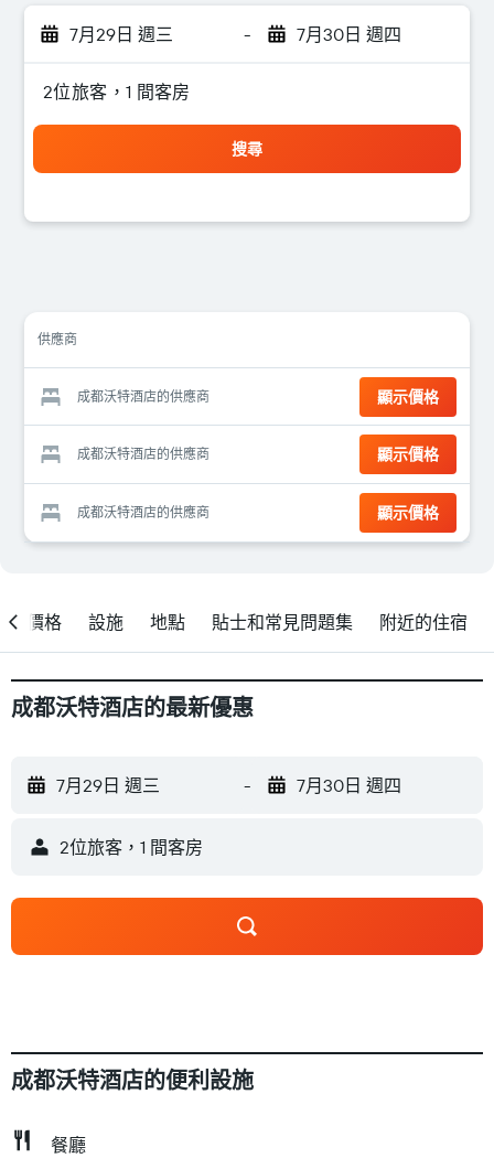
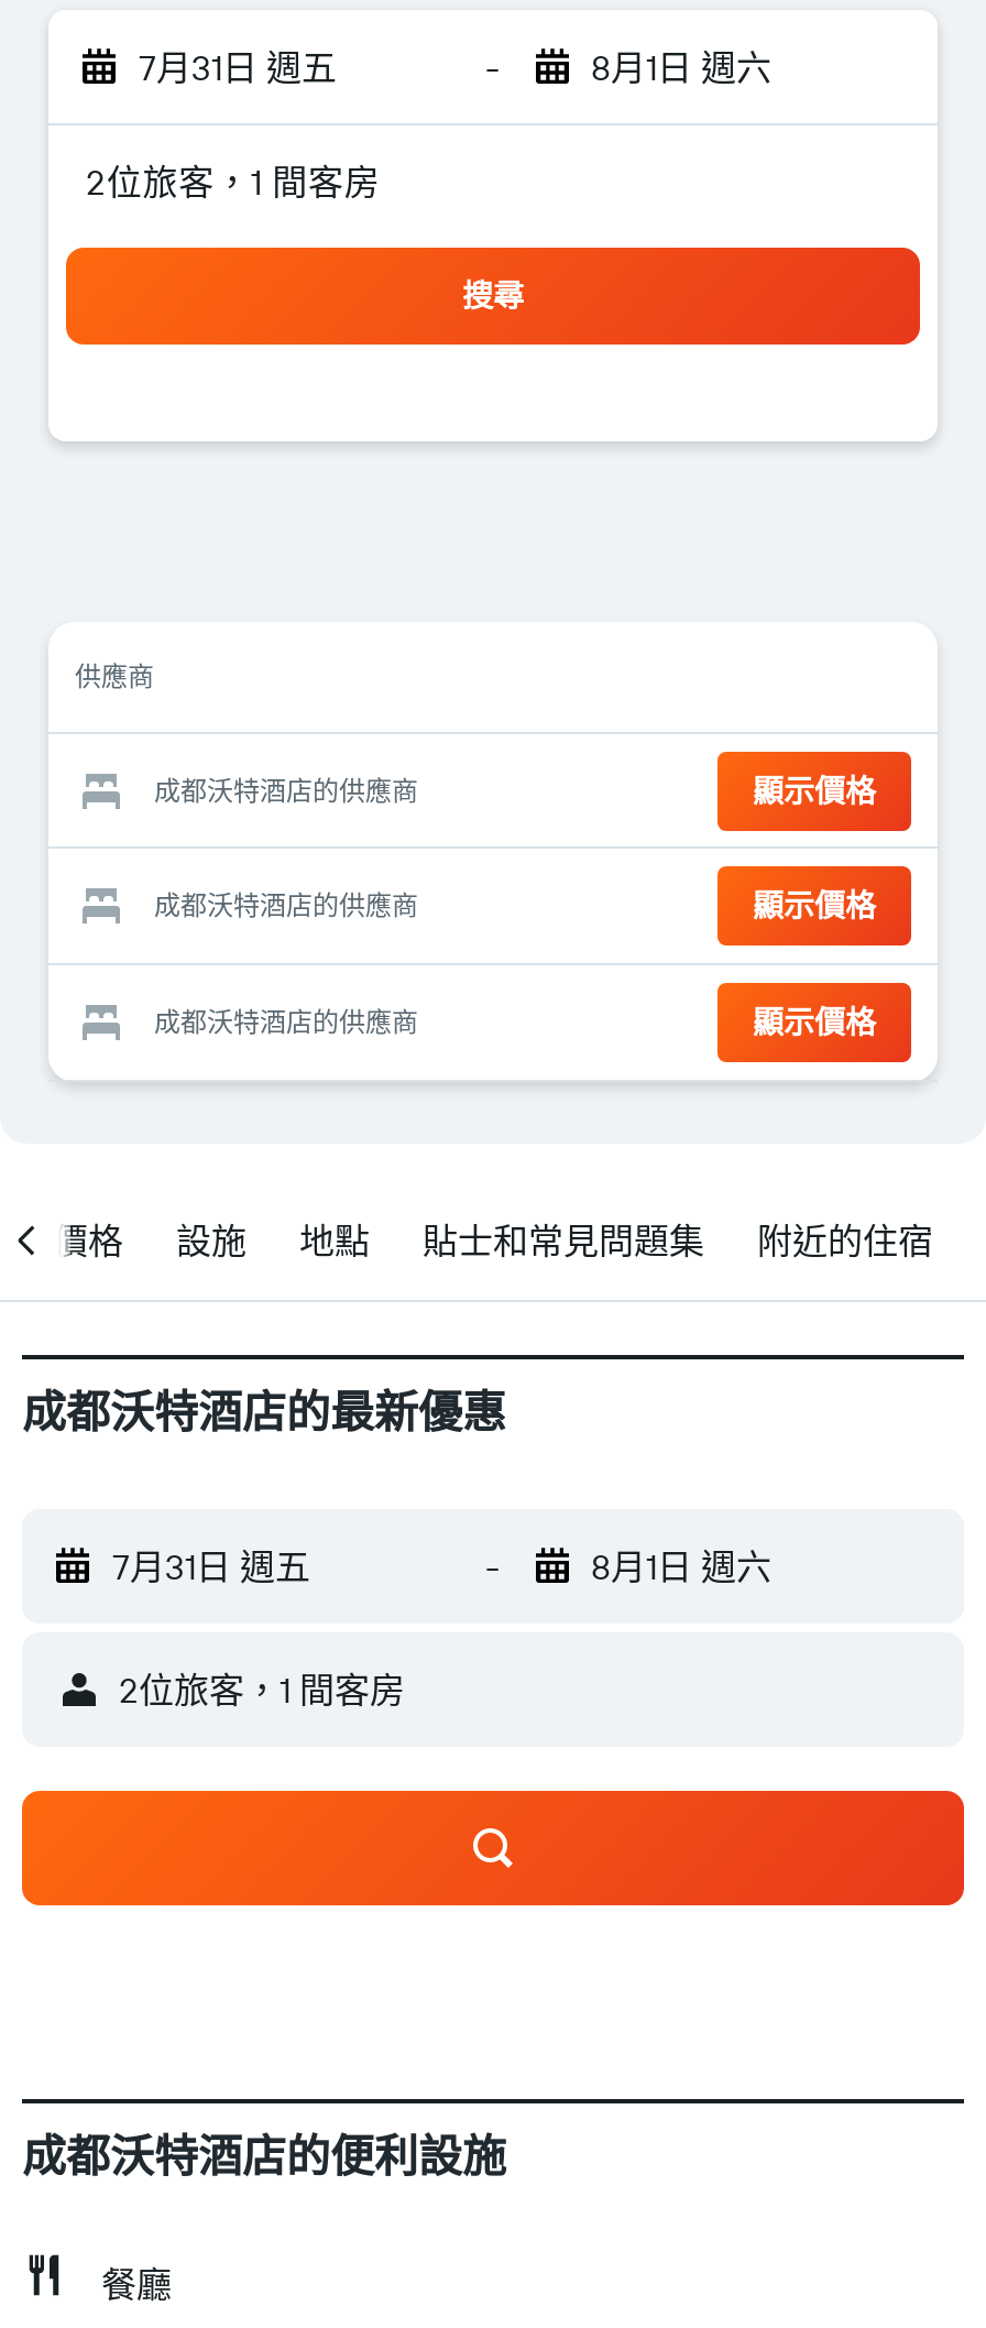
[69,23,173,45] 7月29日 週三 -> [139,45,337,89] 7月31日 週五
[296,23,401,45] 7月30日 週四 -> [591,45,771,89] 8月1日 週六
[56,774,160,796] 7月29日 週三 -> [112,1544,310,1588] 7月31日 週五
[296,774,401,796] 7月30日 週四 -> [591,1544,771,1588] 8月1日 週六

